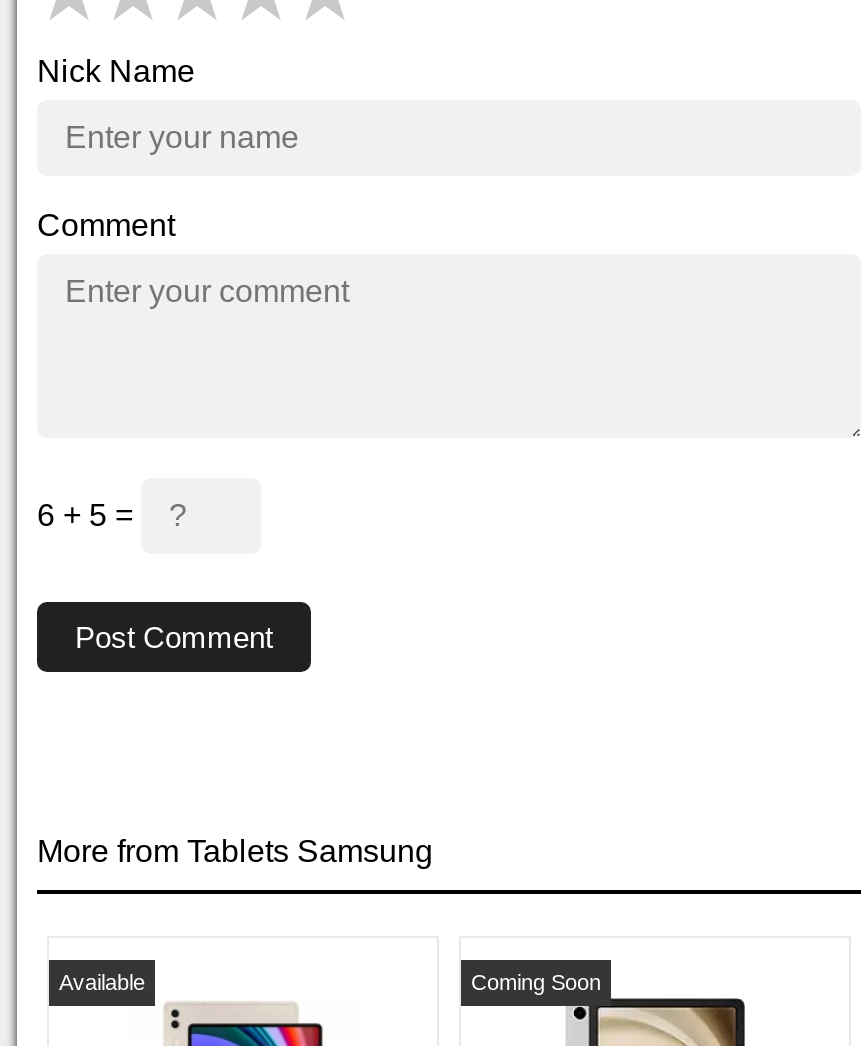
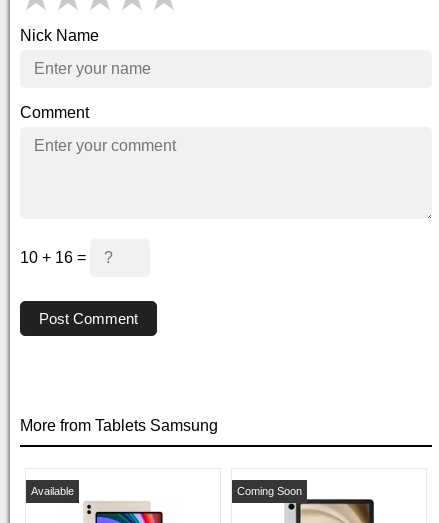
[37,498,141,532] 6 + 5 = -> [20,249,90,266] 10 + 16 =

